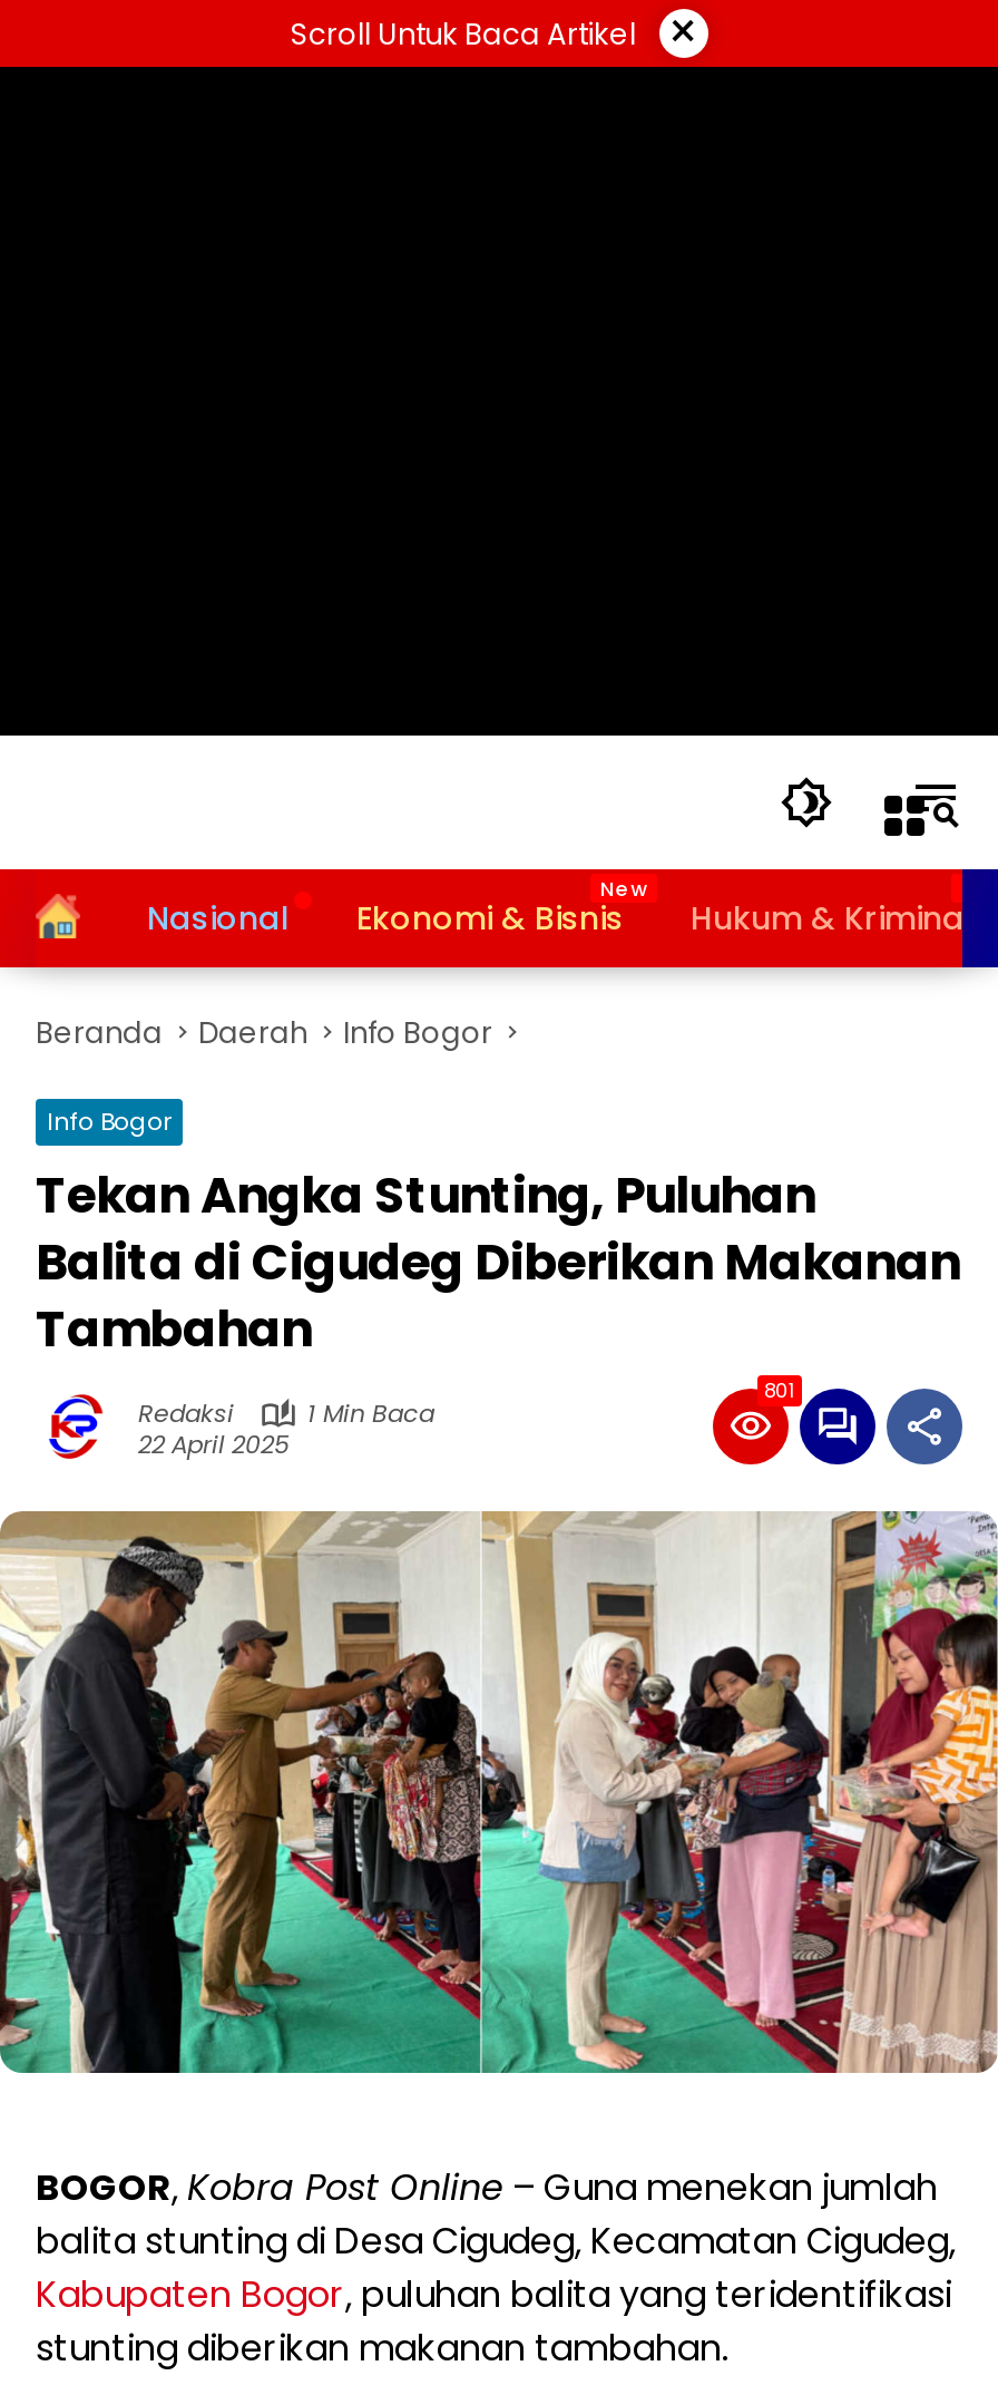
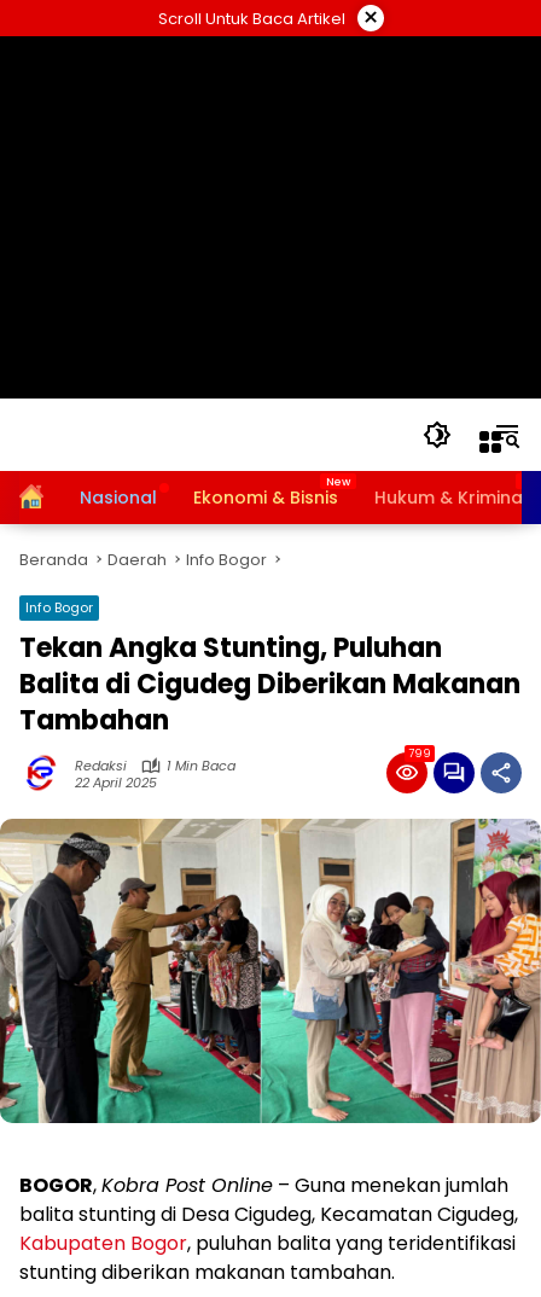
[764,1377,795,1404] 801 -> [408,746,431,761] 799

